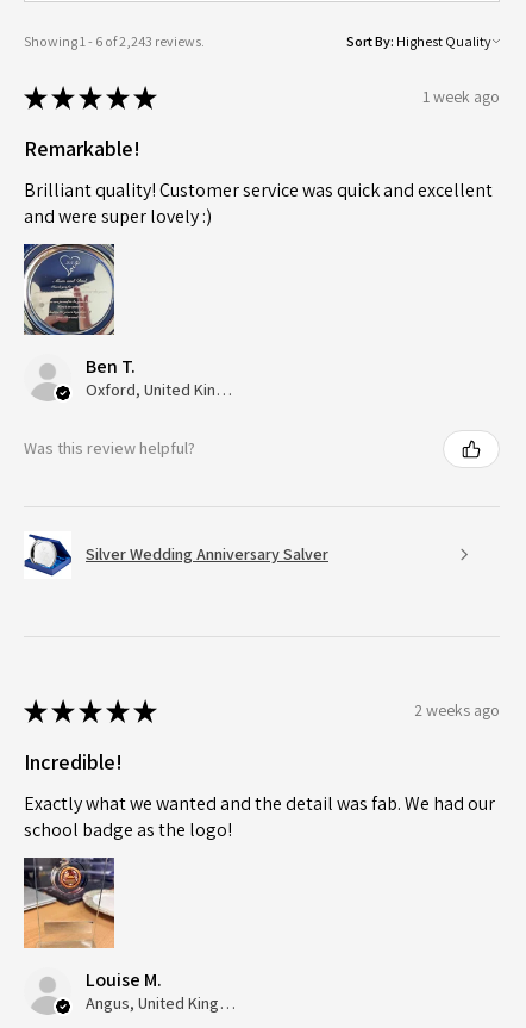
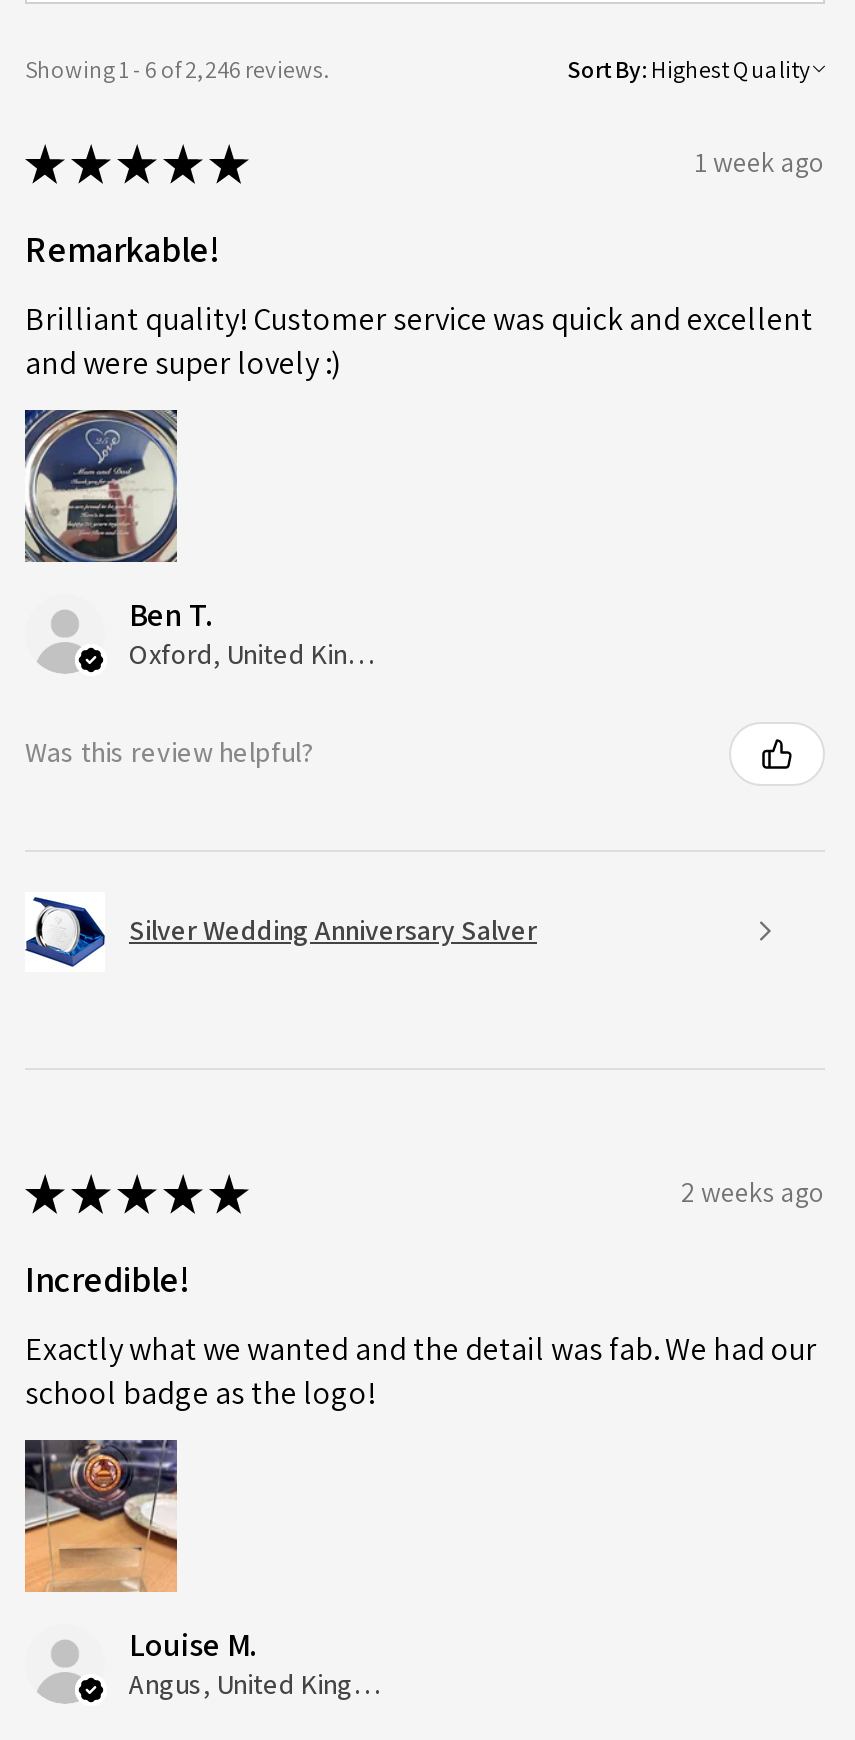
[24,32,205,50] Showing 1 - 6 of 2,243 reviews. -> [25,54,329,84] Showing 1 - 6 of 2,246 reviews.

